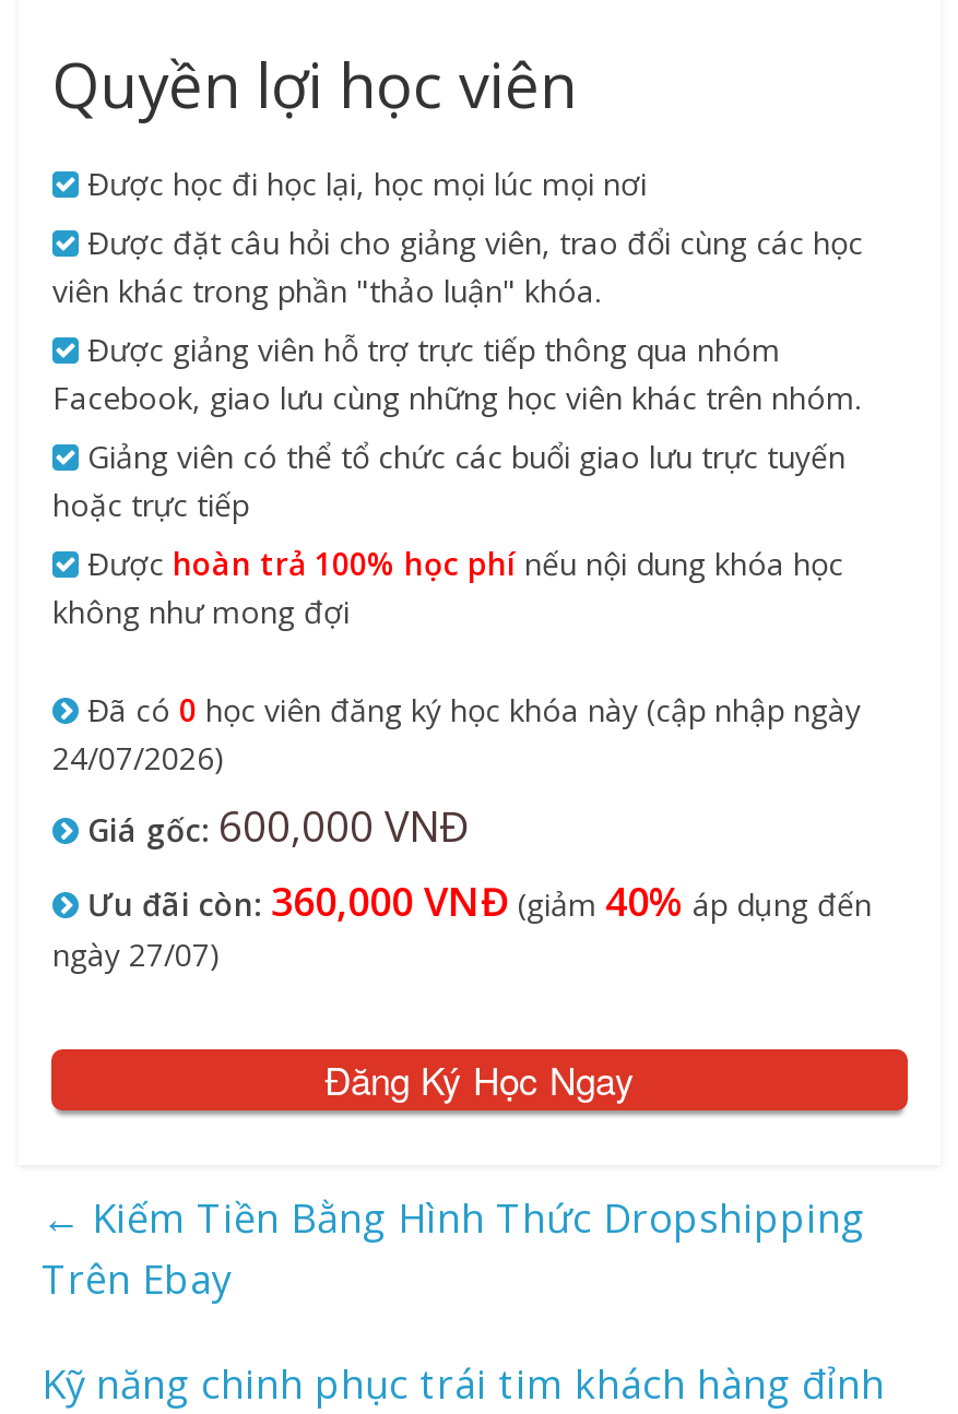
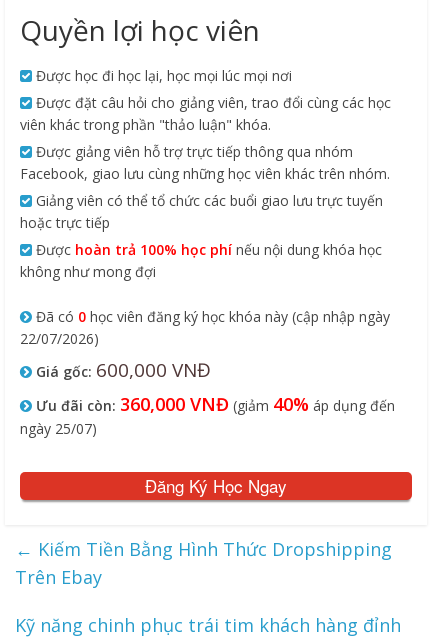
[52,736,225,777] 24/07/2026) -> [20,328,99,347] 22/07/2026)
[52,932,220,974] ngày 27/07) -> [20,418,97,437] ngày 25/07)

